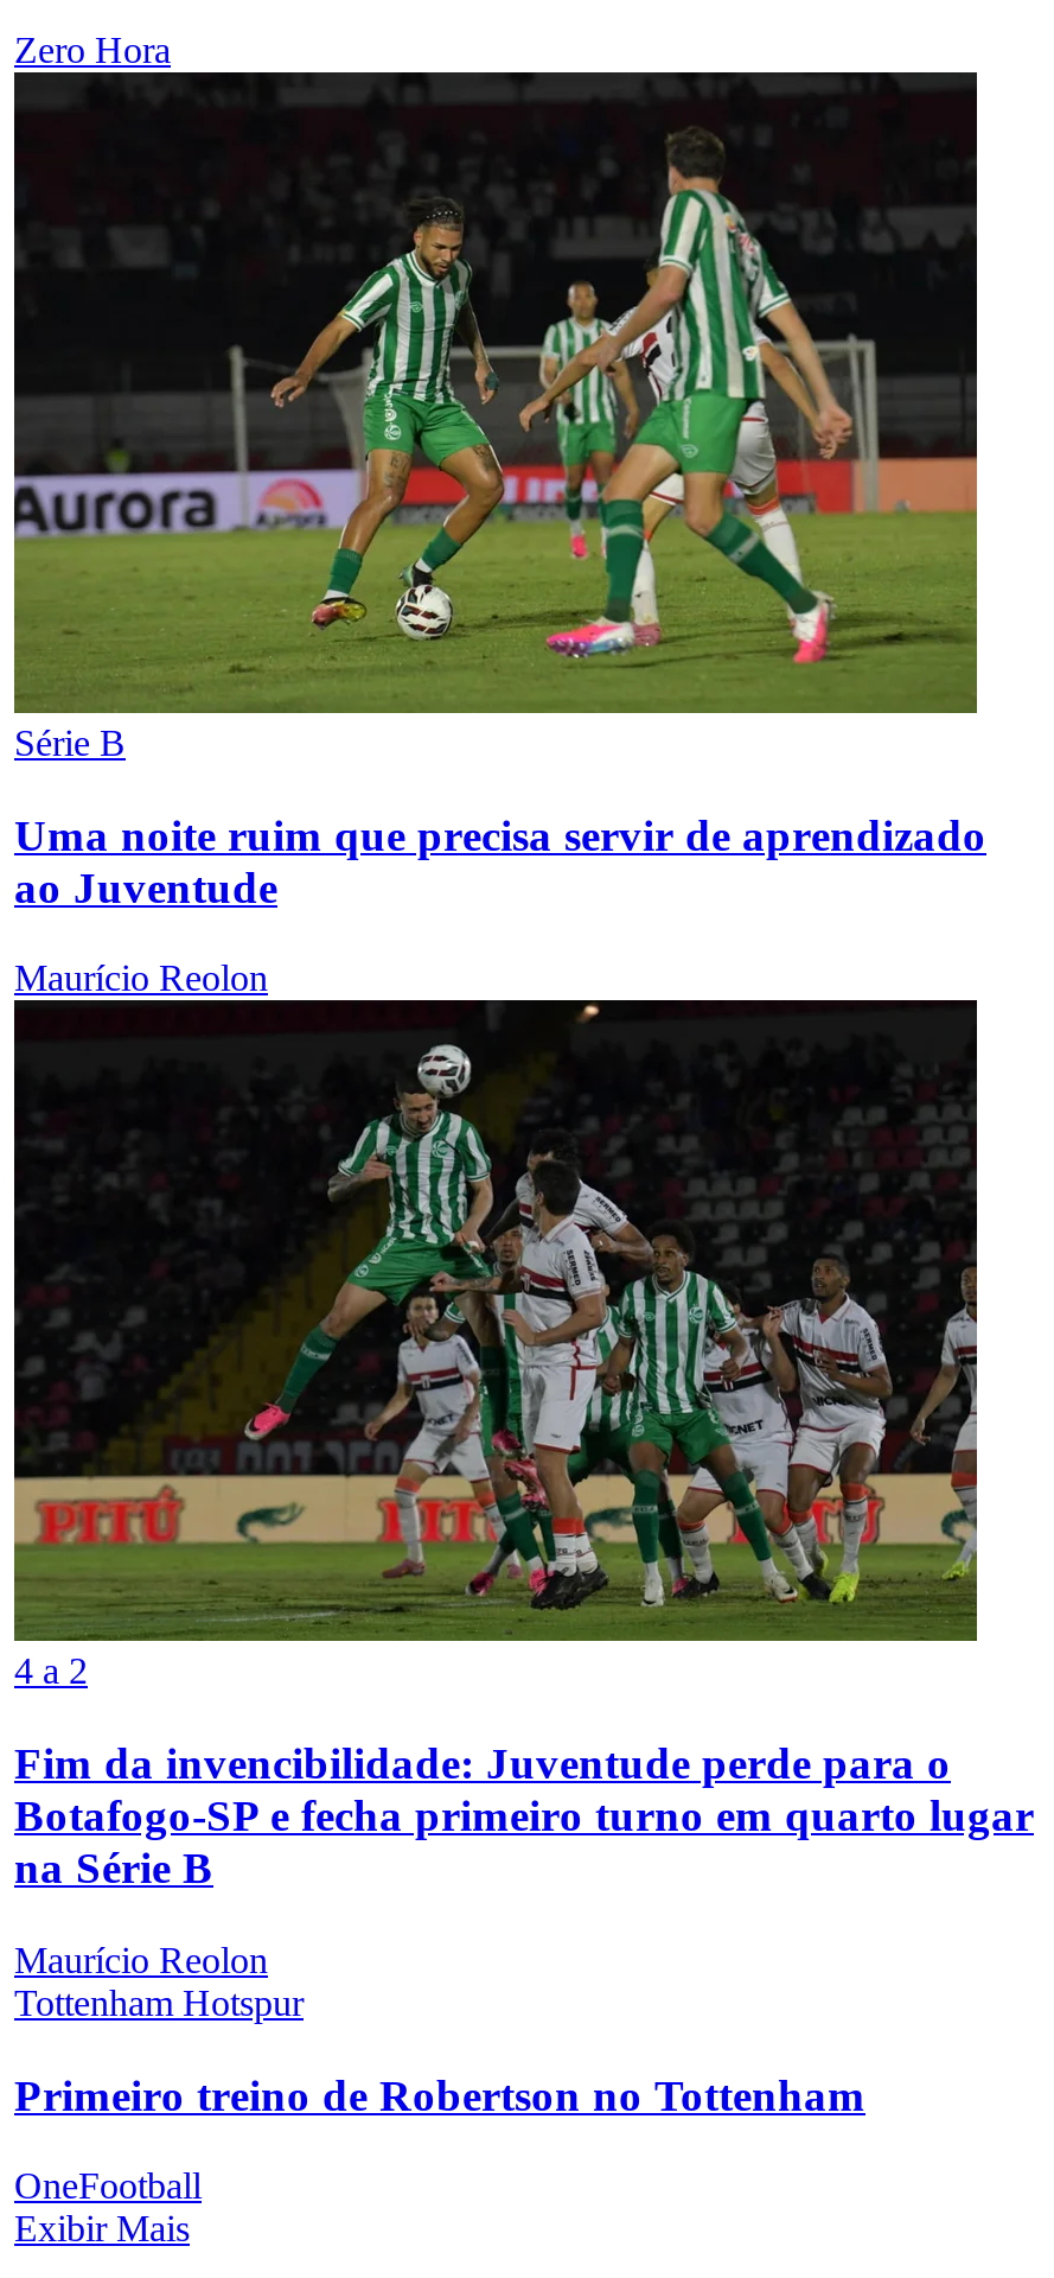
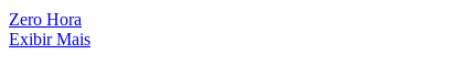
[12,69,986,998] [image] | Série B | Uma noite ruim que precisa servir de aprendizado | ao Juventude | Maurício Reolon -> none
[12,997,1034,2206] [image] | 4 a 2 | Fim da invencibilidade: Juventude perde para o | Botafogo-SP e fecha primeiro turno em quarto lugar | na Série B | Maurício Reolon | Tottenham Hotspur | Primeiro treino de Robertson no Tottenham | OneFootball -> none

